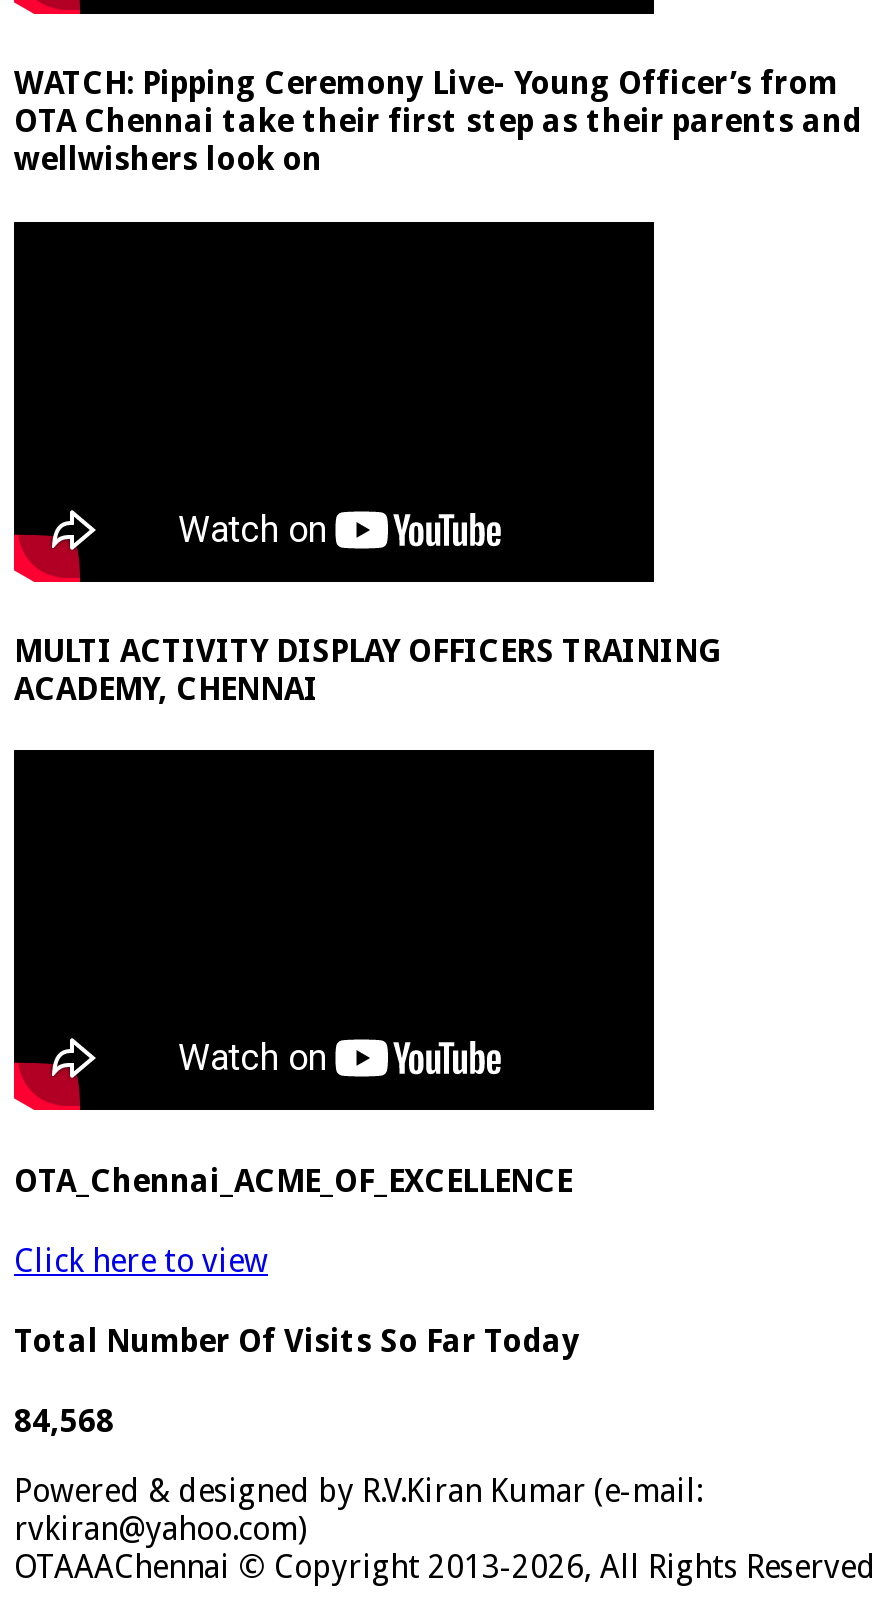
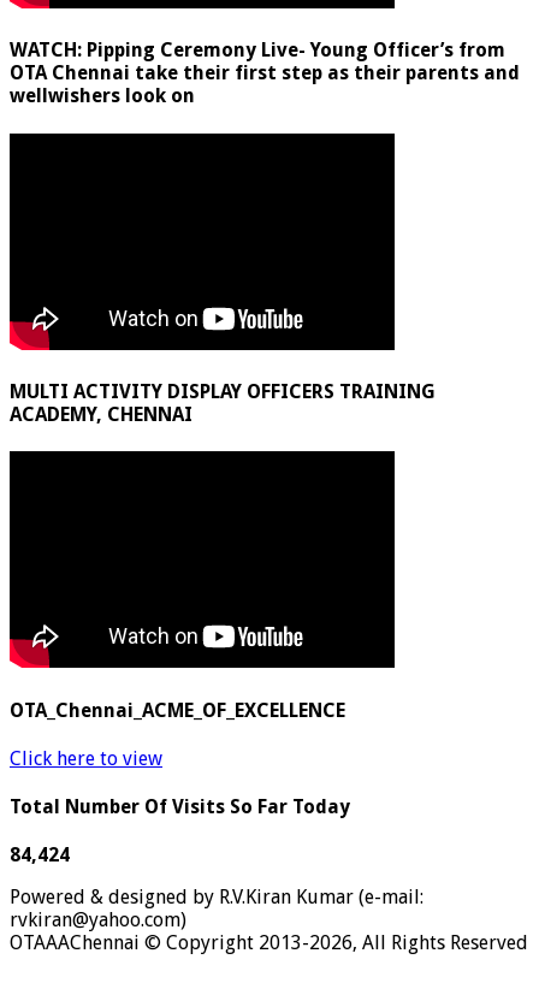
[14,1403,114,1441] 84,568 -> [10,844,70,867] 84,424

